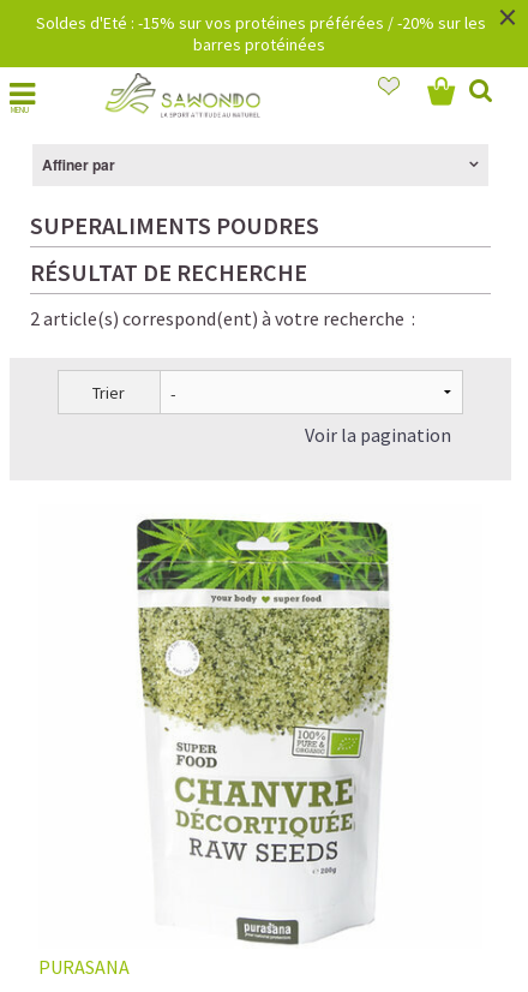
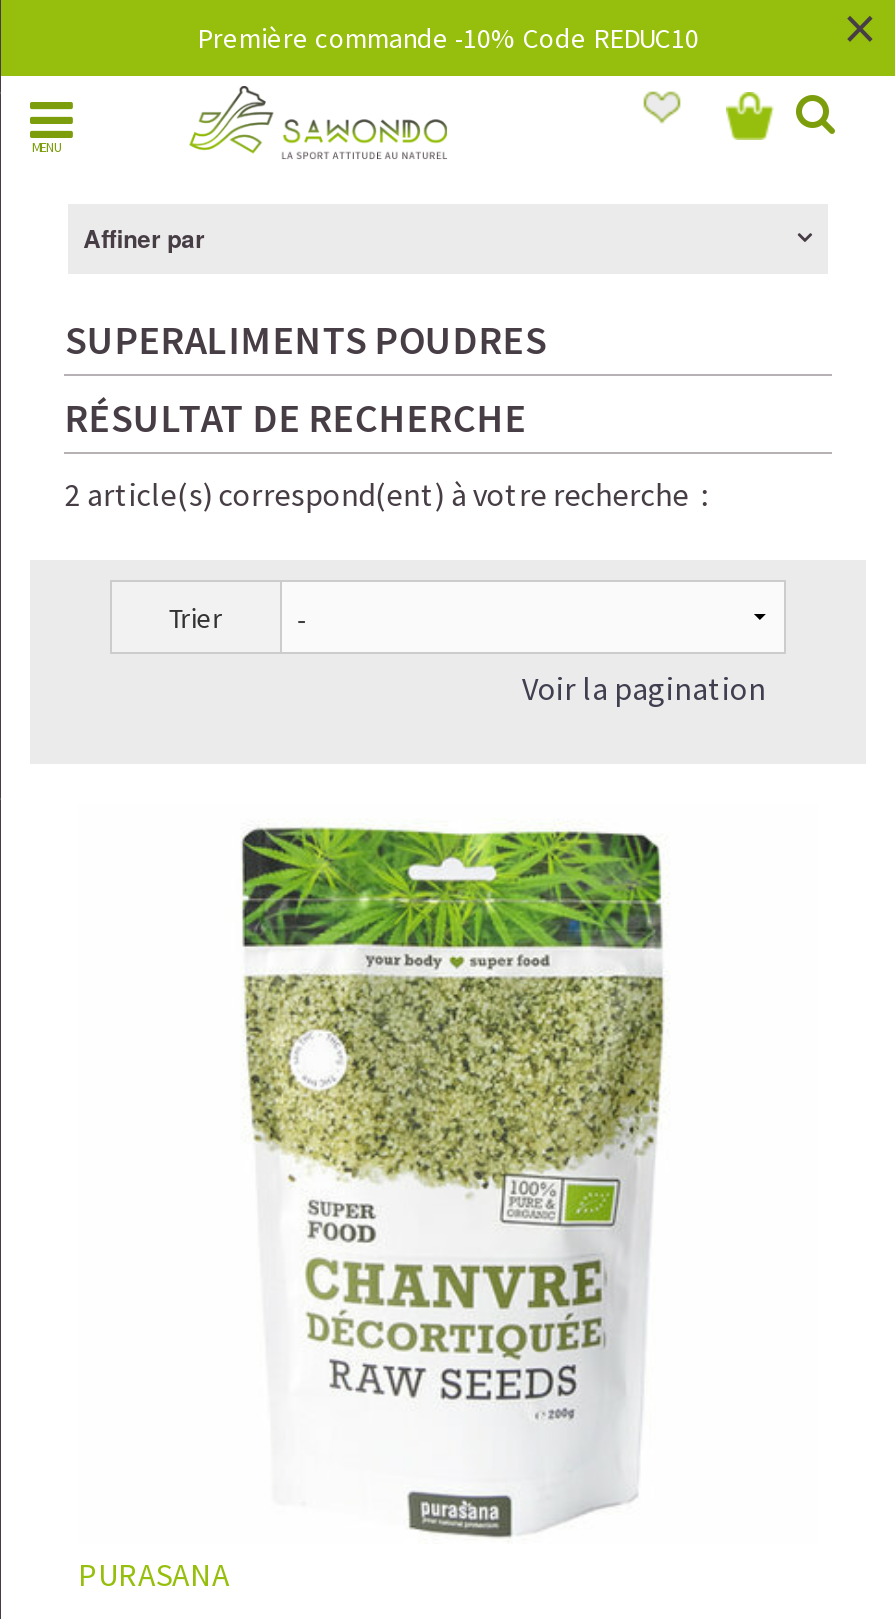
[35,12,485,55] Soldes d'Eté : -15% sur vos protéines préférées / -20% sur les | barres protéinées -> [197,20,699,56] Première commande -10% Code REDUC10

